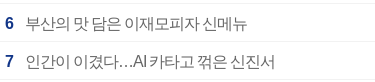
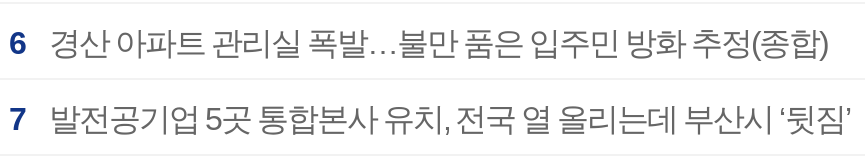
[25,15,247,32] 부산의 맛 담은 이재모피자 신메뉴 -> [49,26,827,60] 경산 아파트 관리실 폭발…불만 품은 입주민 방화 추정(종합)
[25,53,275,70] 인간이 이겼다…AI 카타고 꺾은 신진서 -> [49,102,851,136] 발전공기업 5곳 통합본사 유치, 전국 열 올리는데 부산시 ‘뒷짐’

